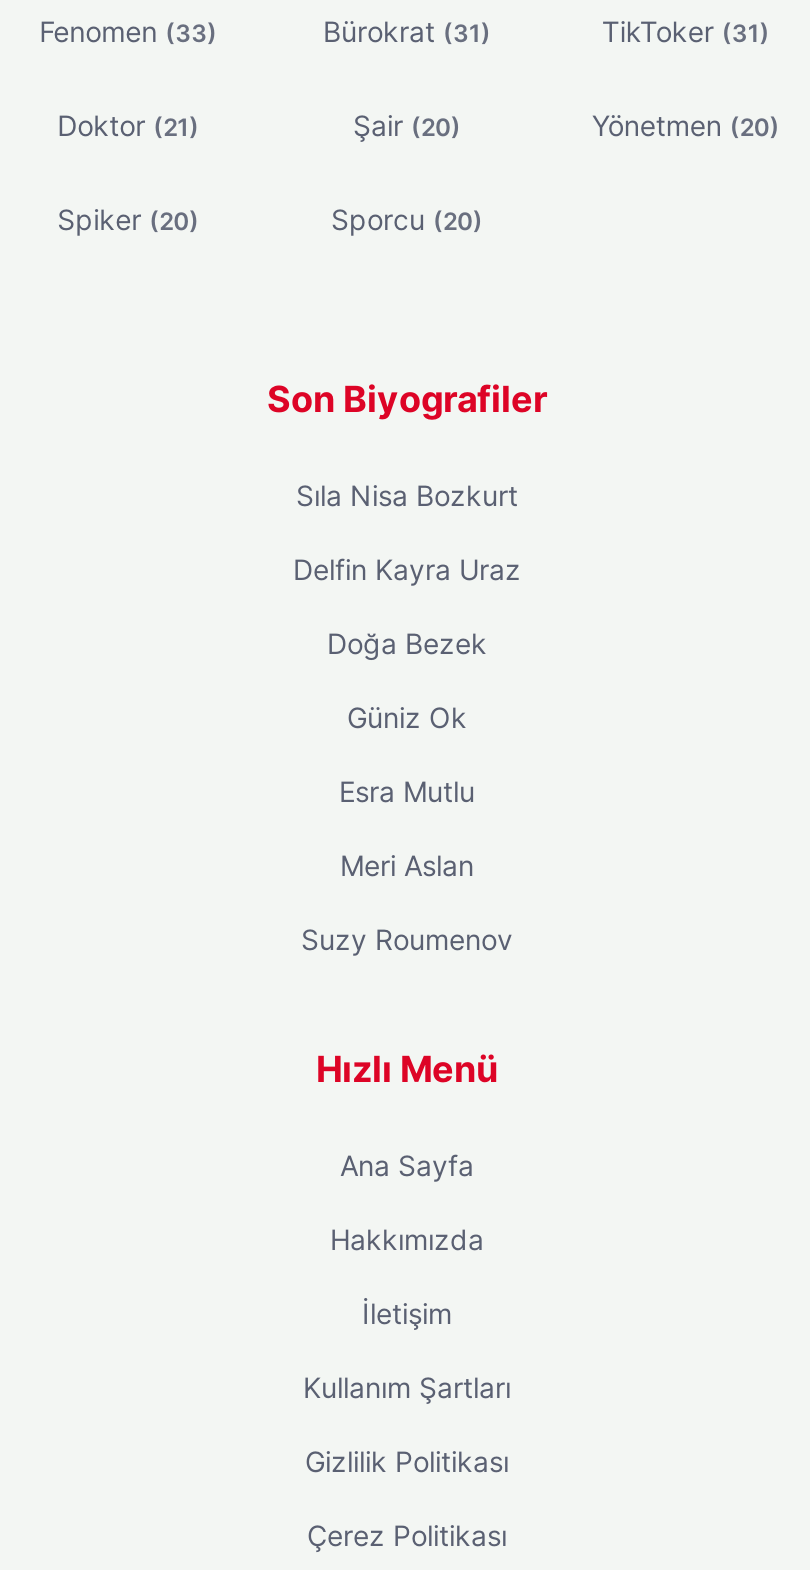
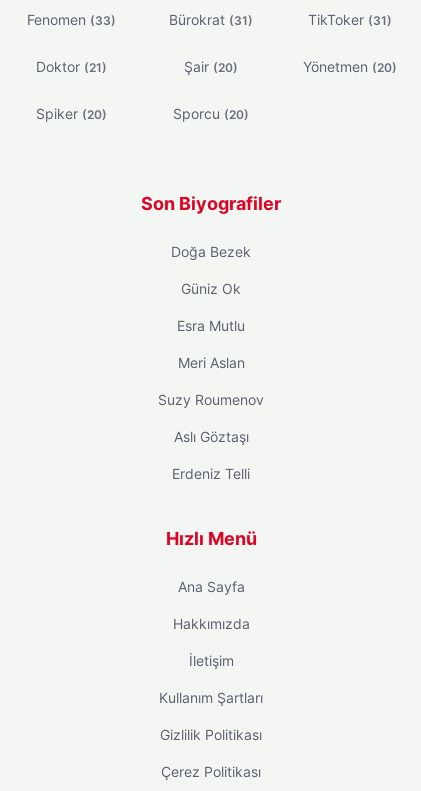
[293,477,521,585] Sıla Nisa Bozkurt | Delfin Kayra Uraz -> none
moved [301,625,513,955] -> [158,242,264,407]: Doğa Bezek | Güniz Ok | Esra Mutlu | Meri Aslan | Suzy Roumenov
none -> [172,427,250,481] Aslı Göztaşı | Erdeniz Telli

